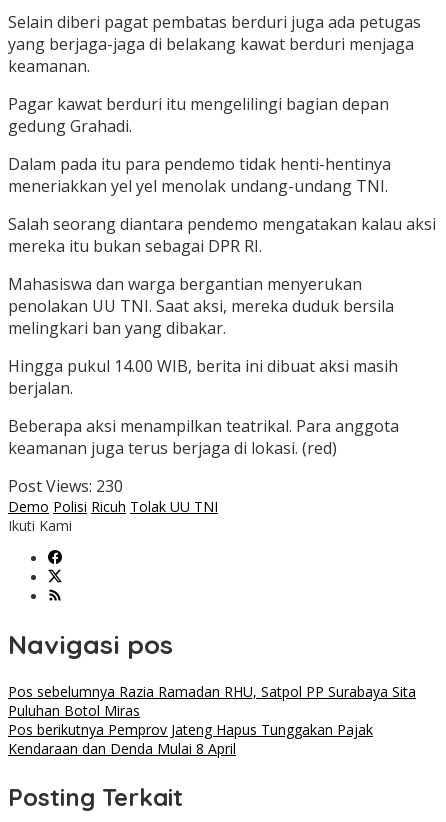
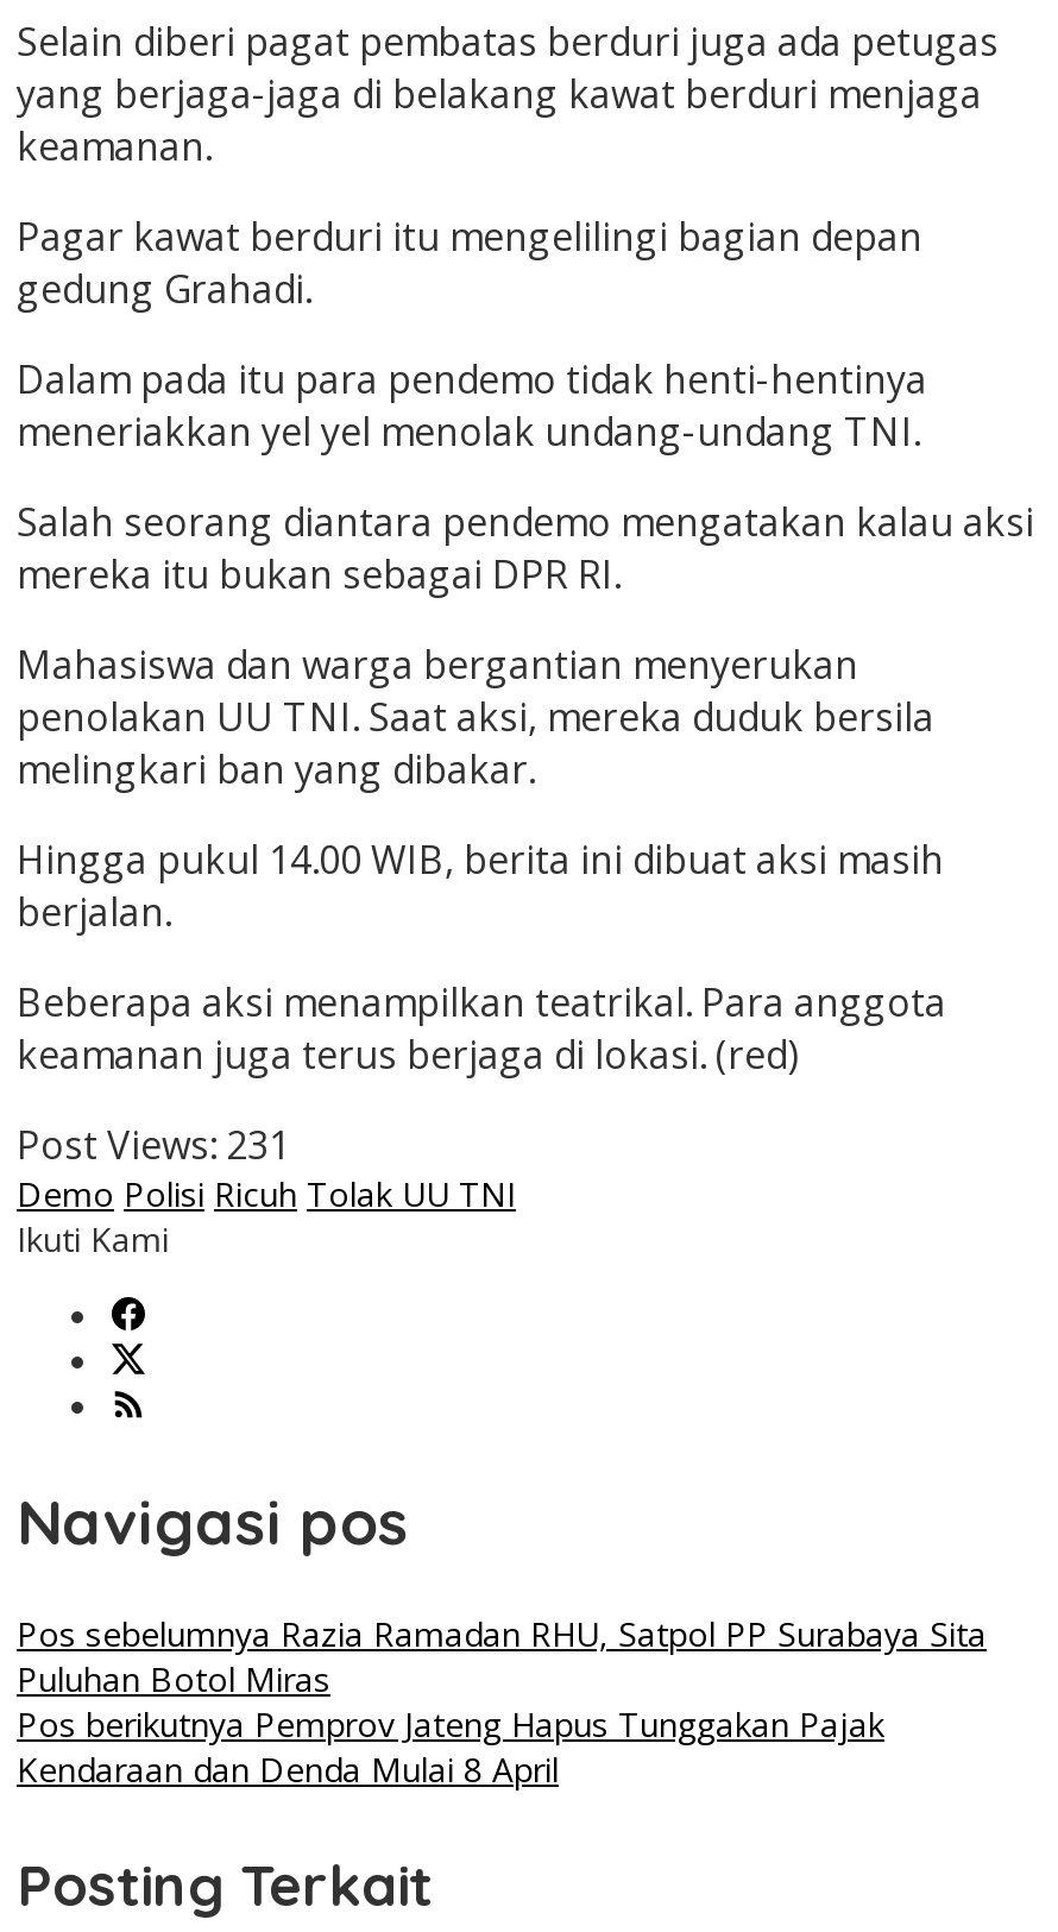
[8,475,123,497] Post Views: 230 -> [17,1119,290,1171] Post Views: 231

